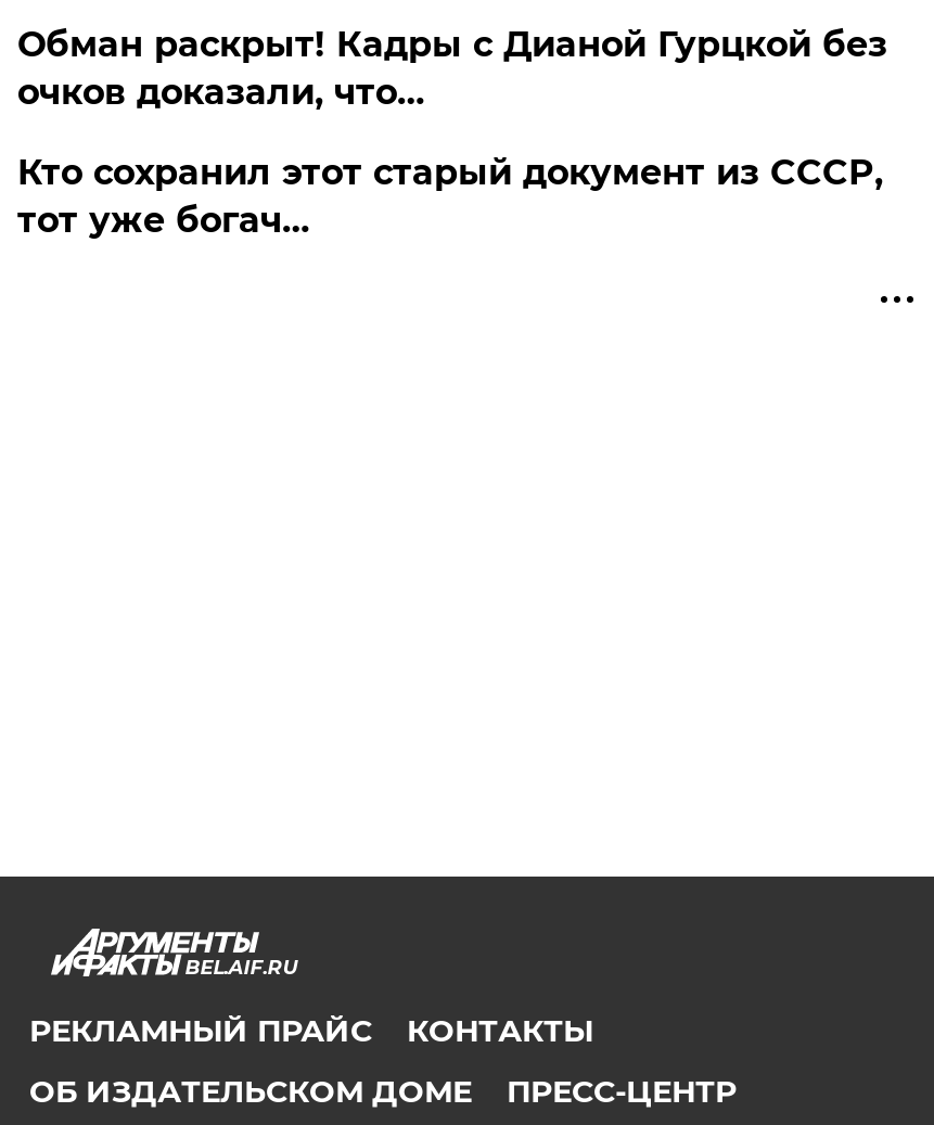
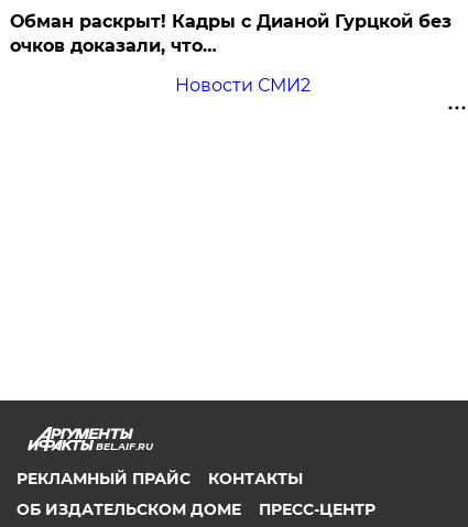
[17,152,883,241] Кто сохранил этот старый документ из СССР, | тот уже богач… -> [175,75,310,96] Новости СМИ2

